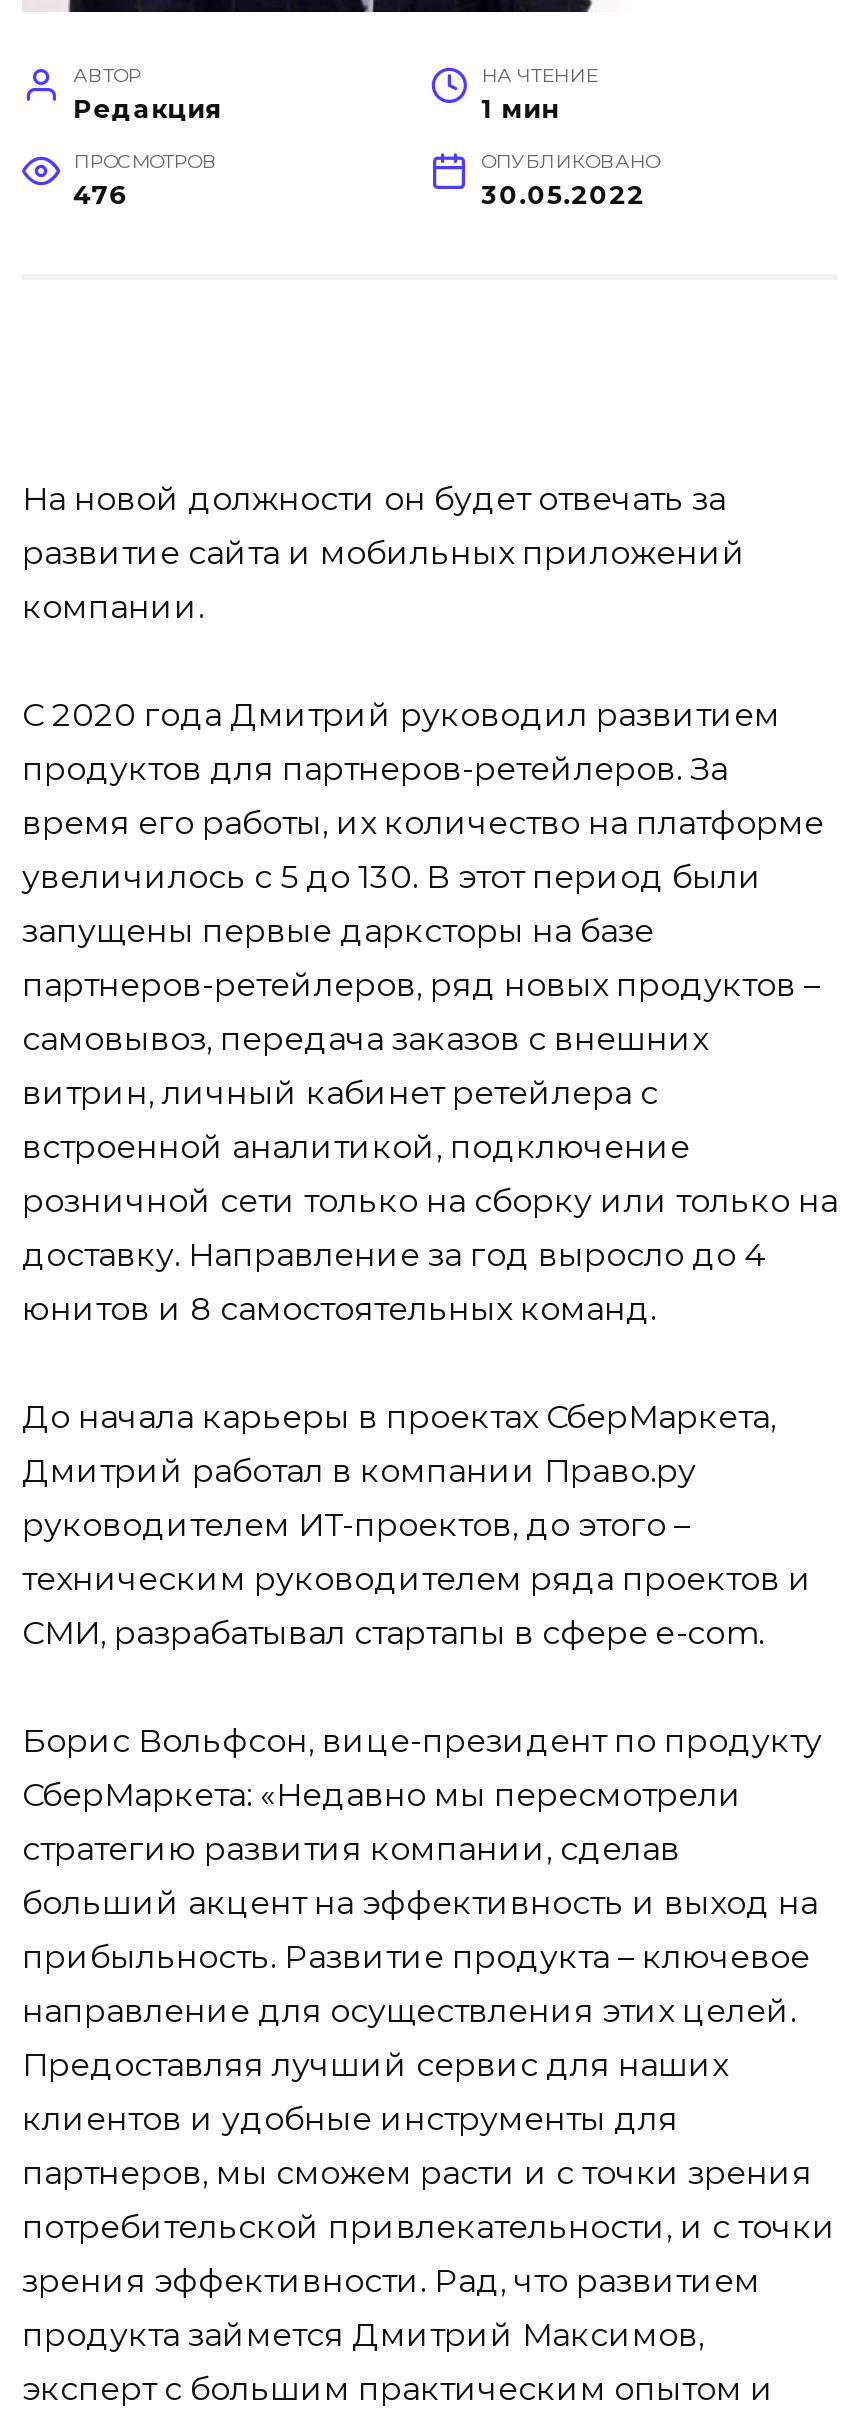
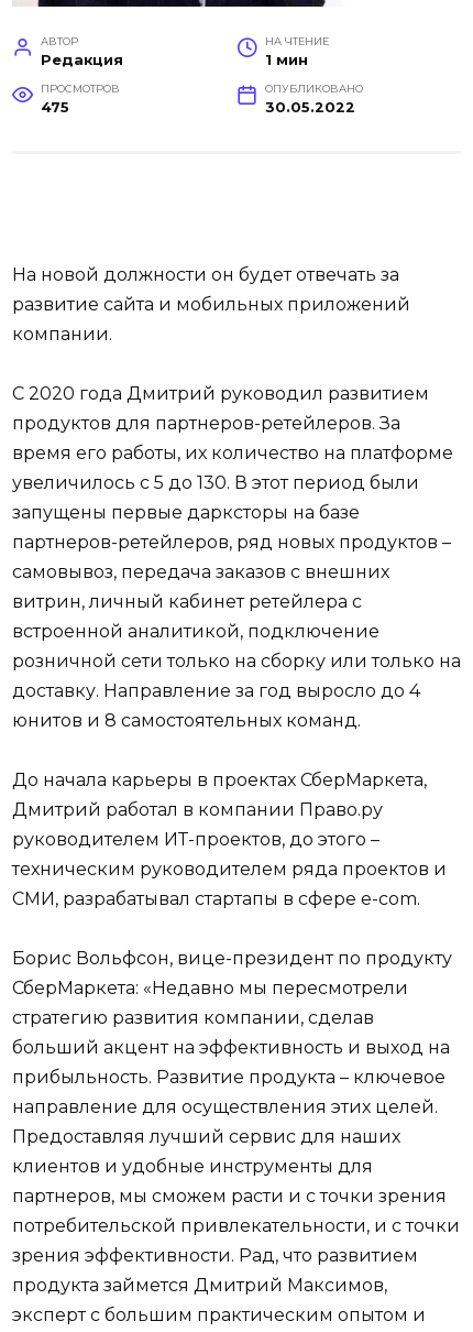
[73,180,127,210] 476 -> [40,99,69,115] 475

